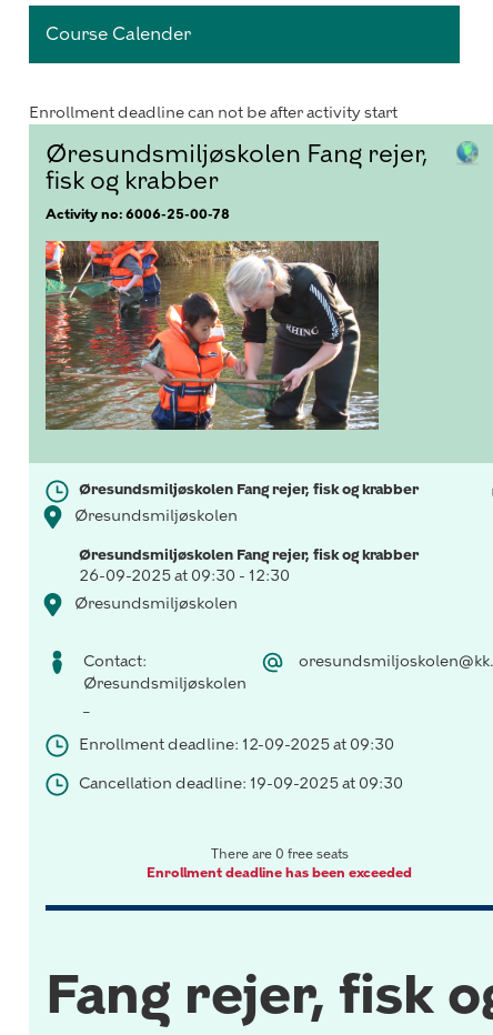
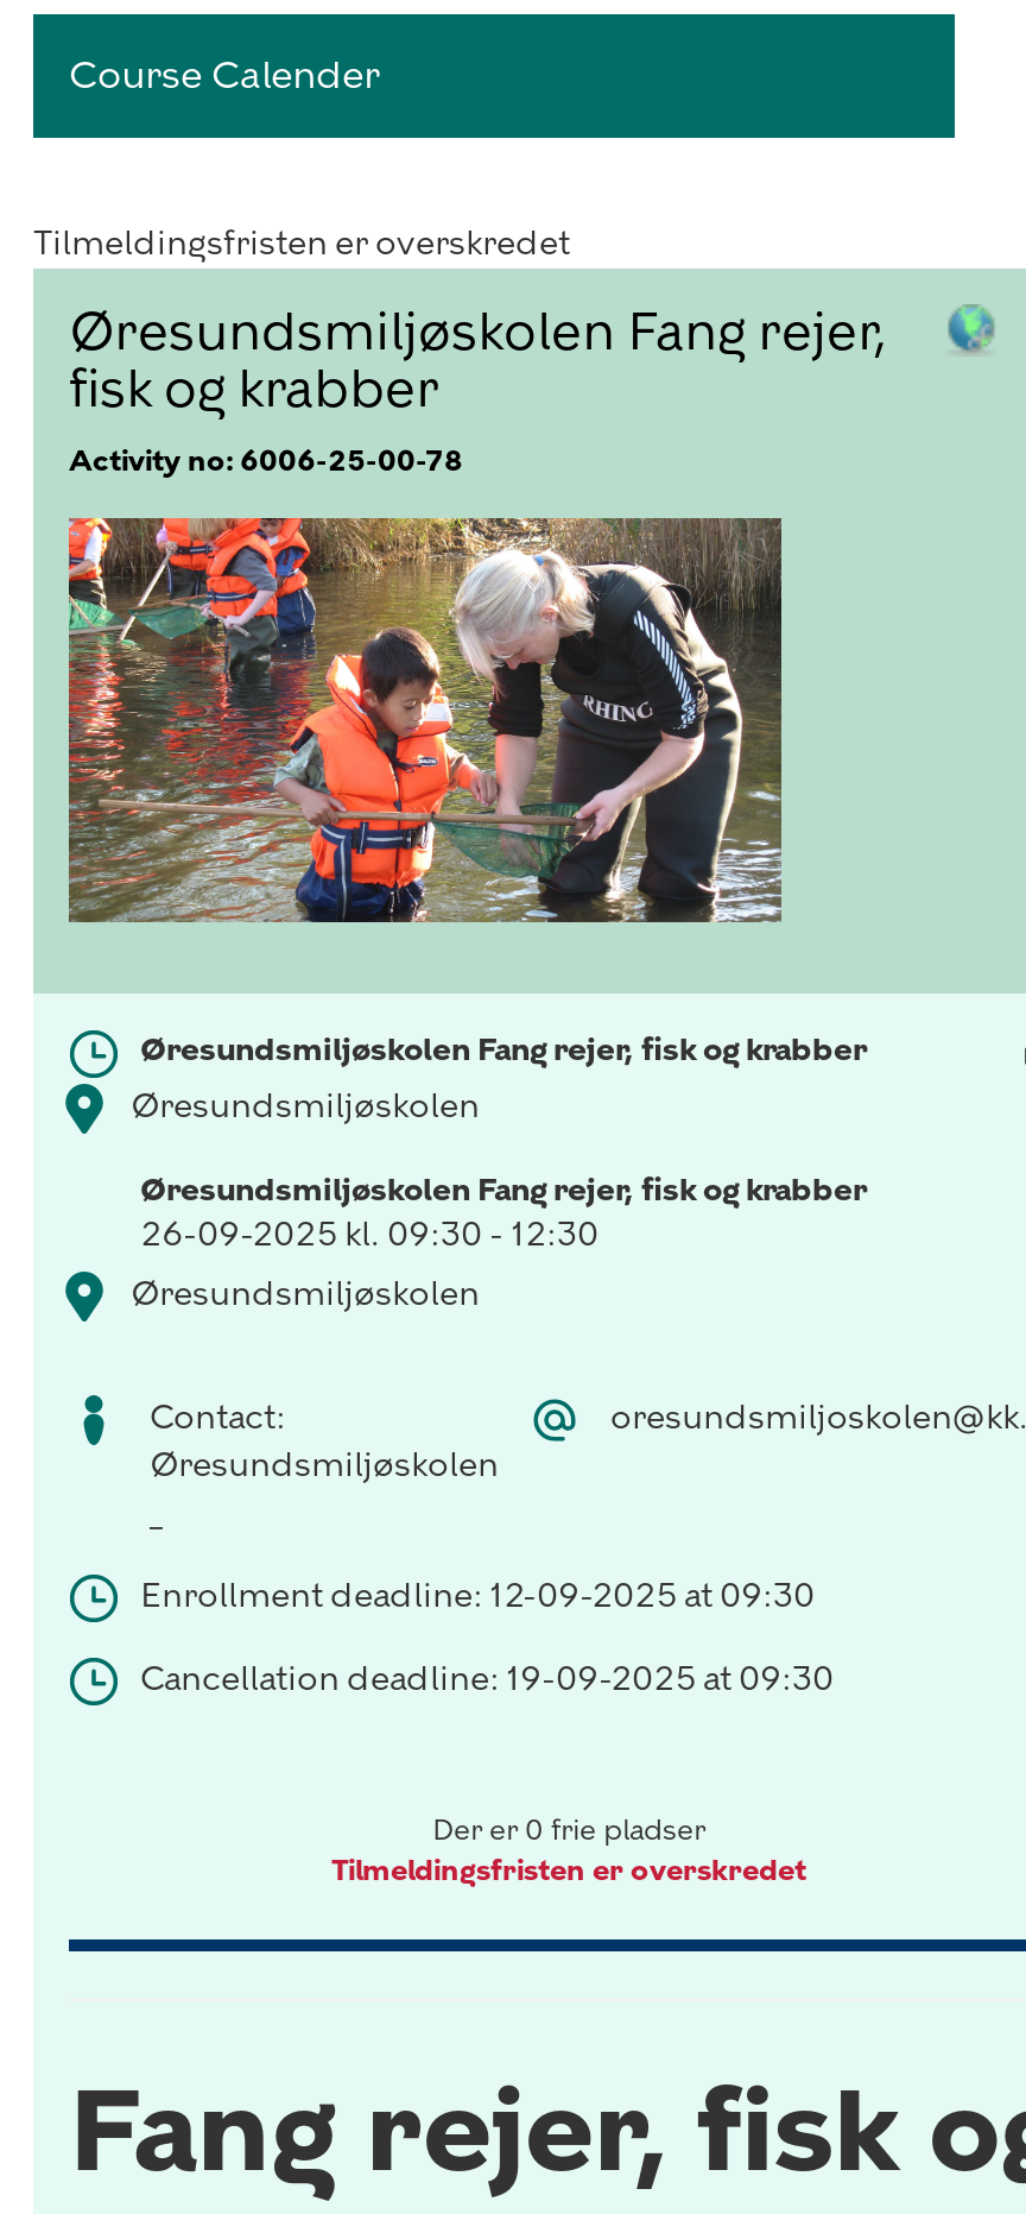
[29,103,398,122] Enrollment deadline can not be after activity start -> [33,223,570,264] Tilmeldingsfristen er overskredet
[79,566,290,585] 26-09-2025 at 09:30 - 12:30 -> [140,1215,598,1255] 26-09-2025 kl. 09:30 - 12:30
[147,846,412,881] There are 0 free seats | Enrollment deadline has been exceeded -> [331,1814,806,1887] Der er 0 frie pladser | Tilmeldingsfristen er overskredet

